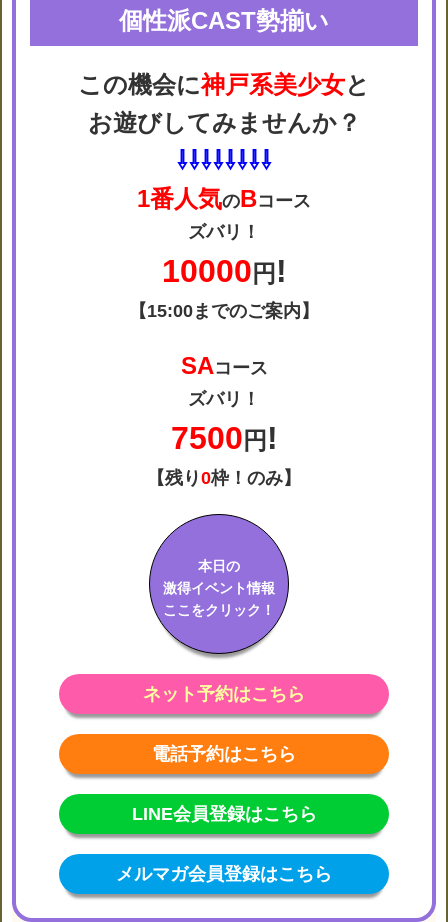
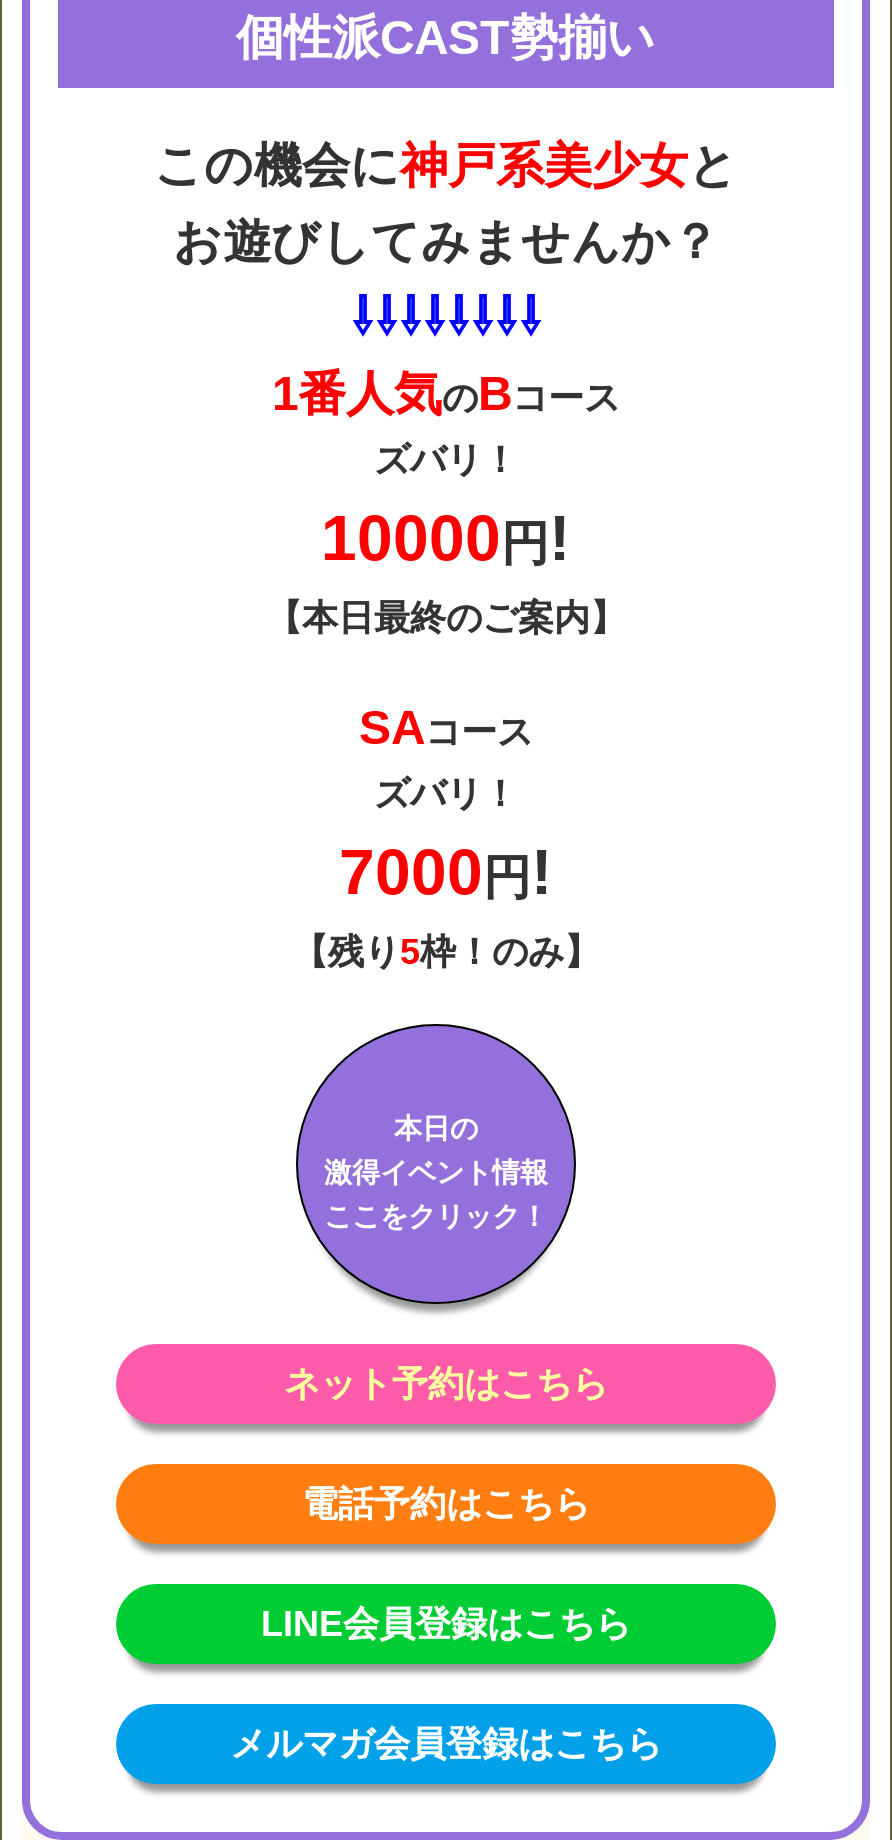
[129,301,319,321] 【15:00までのご案内】 -> [266,597,626,637] 【本日最終のご案内】
[170,420,277,456] 7500円! -> [339,835,553,907] 7000円!
[147,468,301,488] 【残り0枠！のみ】 -> [292,931,600,971] 【残り5枠！のみ】

